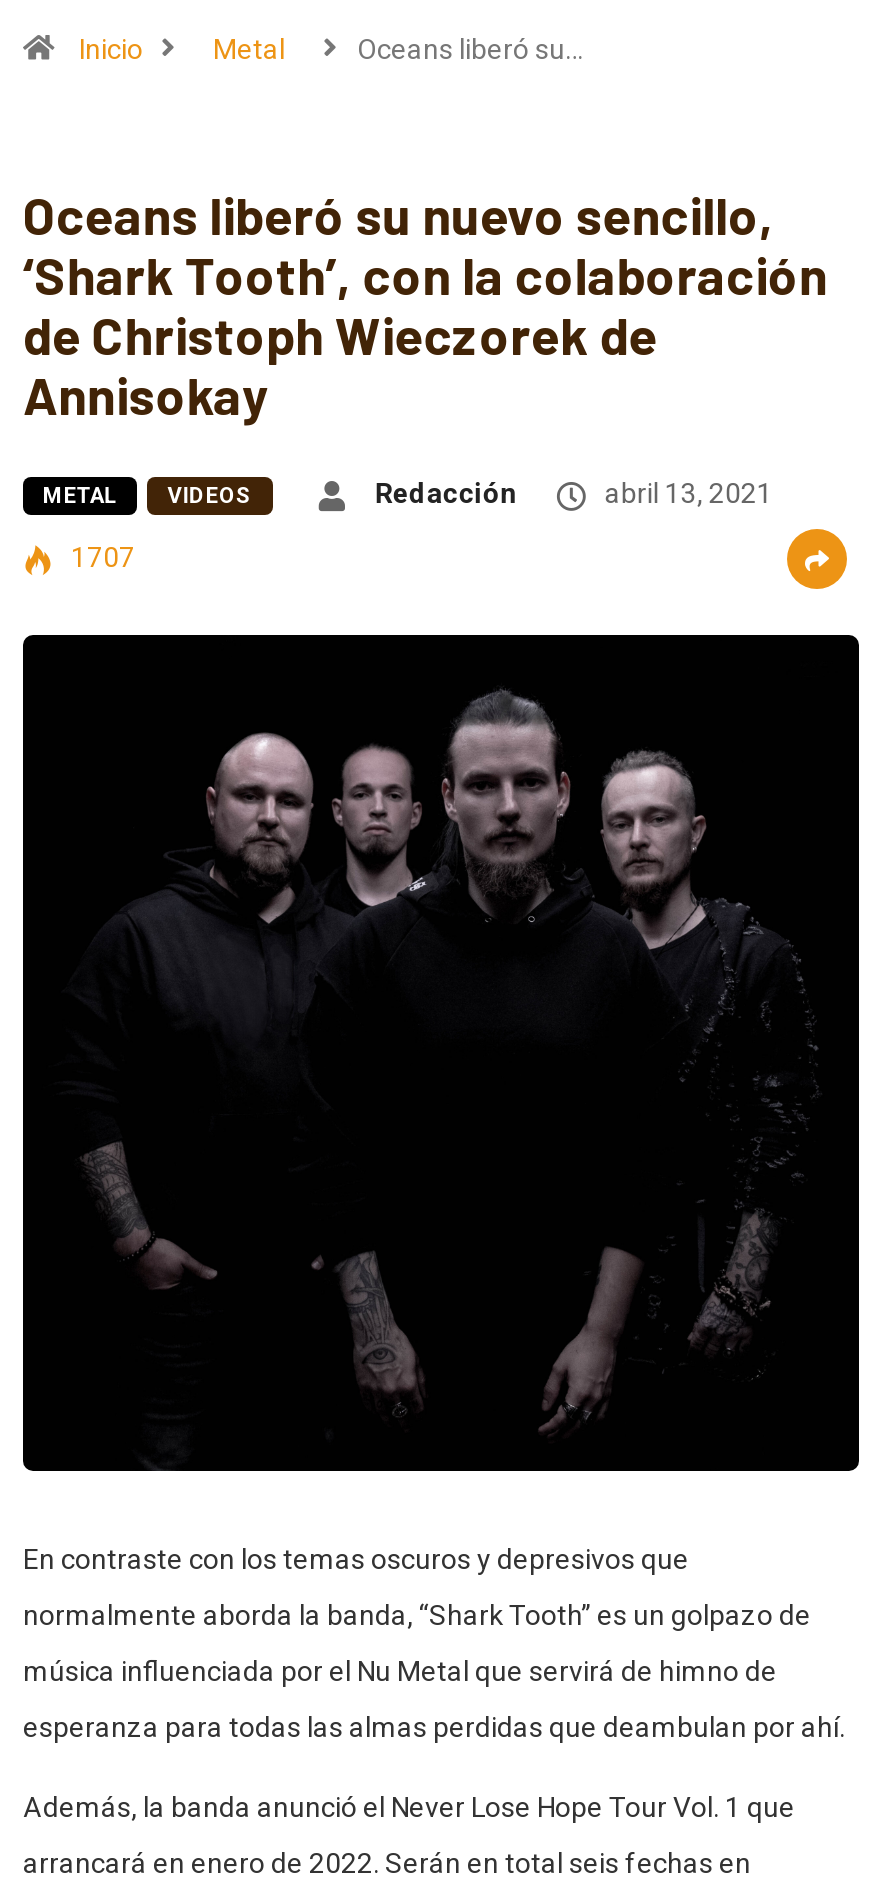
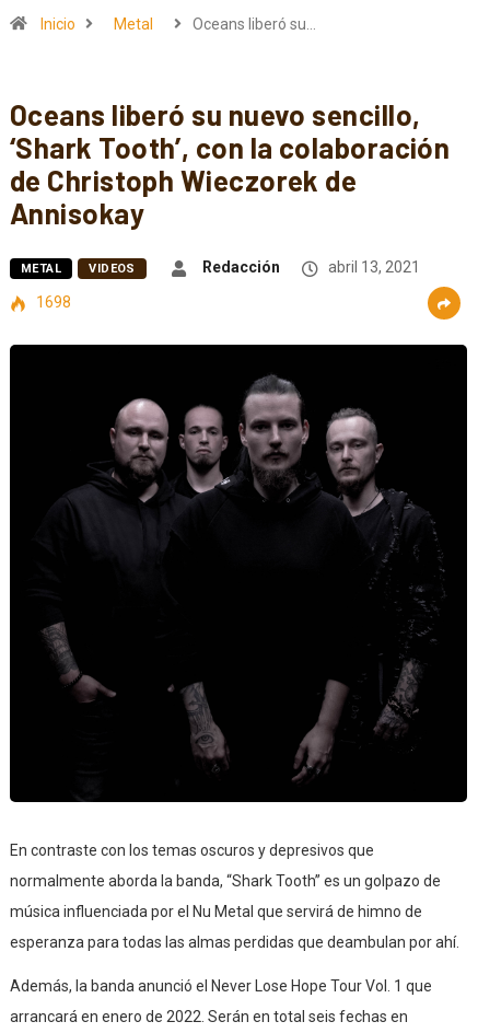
[65,541,135,573] 1707 -> [33,293,71,311] 1698

